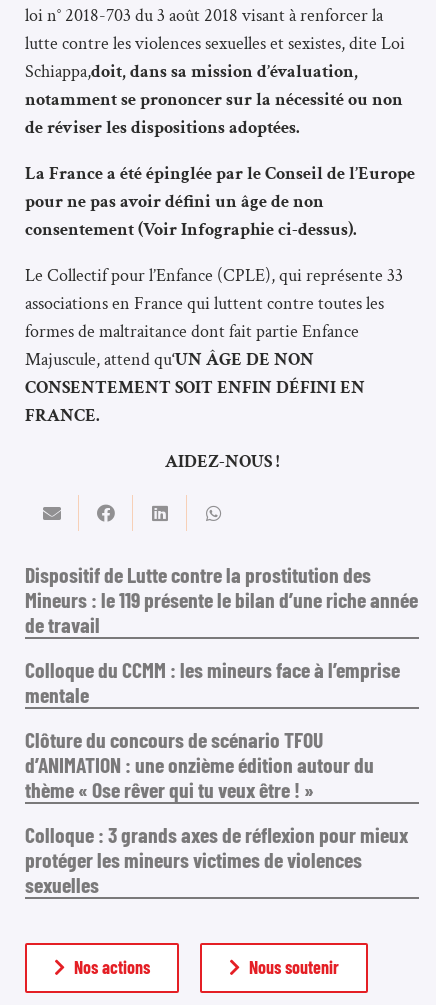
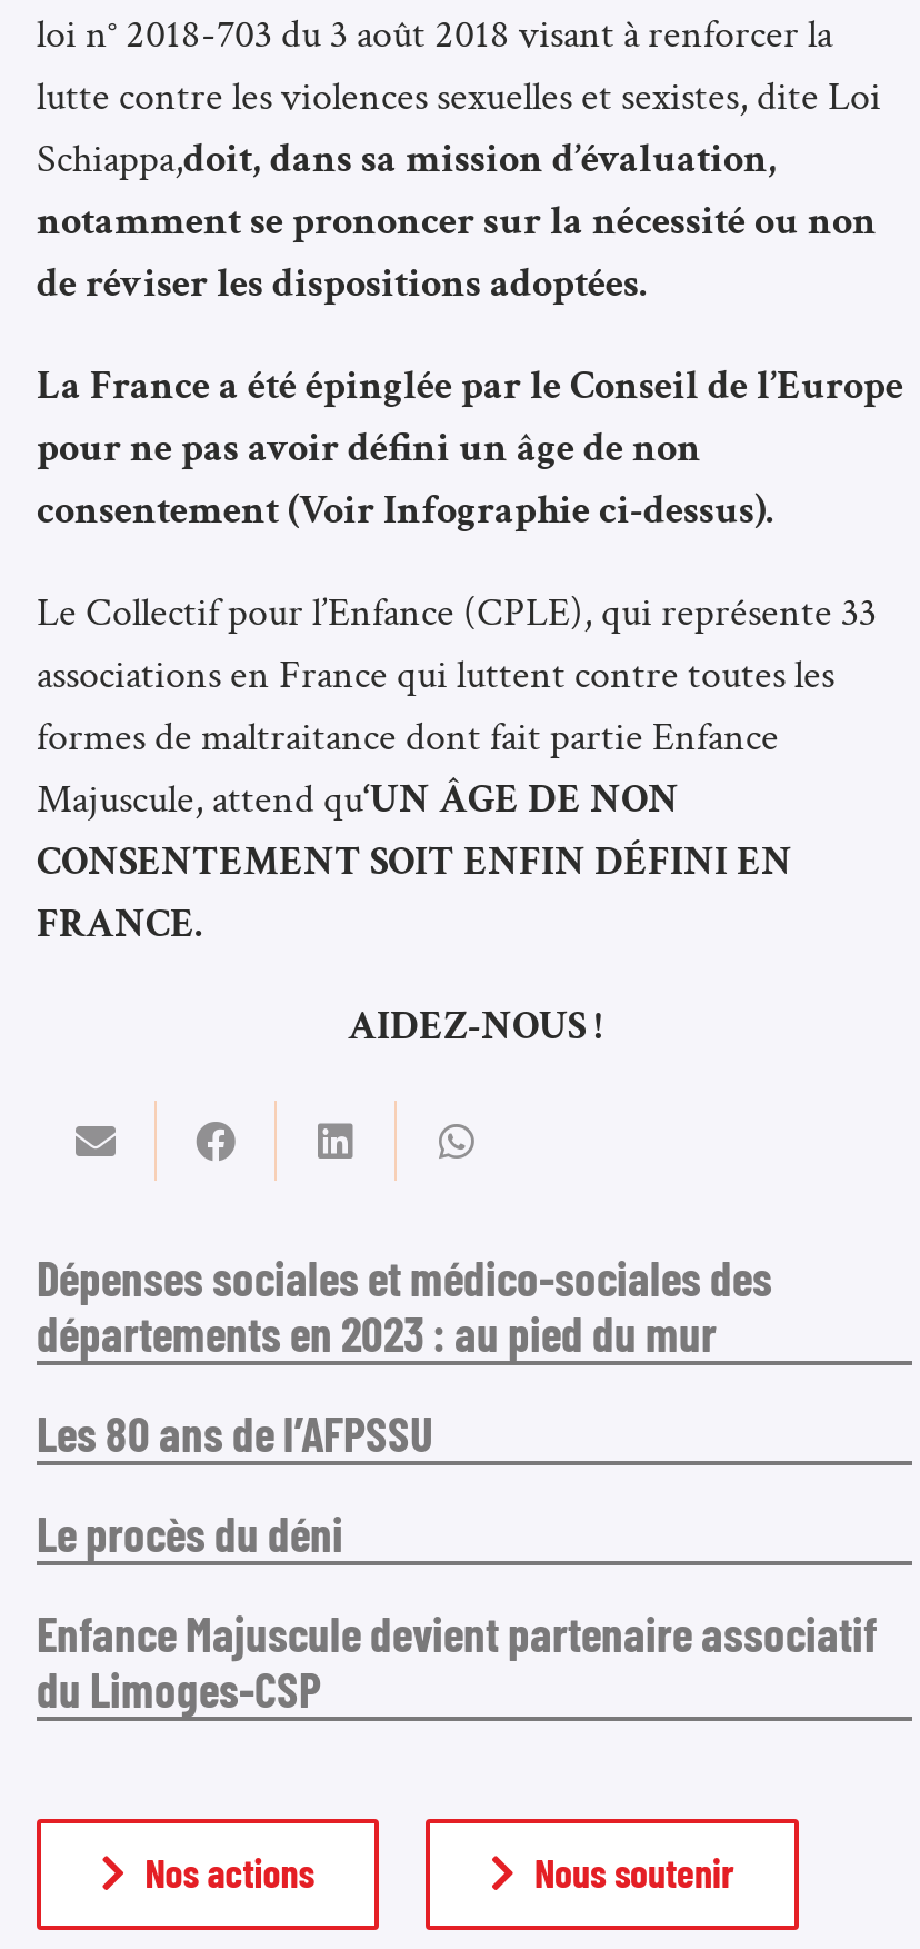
[25,561,418,637] Dispositif de Lutte contre la prostitution des | Mineurs : le 119 présente le bilan d’une riche année | de travail -> [37,1249,772,1362] Dépenses sociales et médico-sociales des | départements en 2023 : au pied du mur
[25,656,400,707] Colloque du CCMM : les mineurs face à l’emprise | mentale -> [37,1404,432,1462] Les 80 ans de l’AFPSSU
[25,726,374,802] Clôture du concours de scénario TFOU | d’ANIMATION : une onzième édition autour du | thème « Ose rêver qui tu veux être ! » -> [37,1504,343,1562] Le procès du déni
[25,821,408,897] Colloque : 3 grands axes de réflexion pour mieux | protéger les mineurs victimes de violences | sexuelles -> [37,1604,877,1718] Enfance Majuscule devient partenaire associatif | du Limoges-CSP

